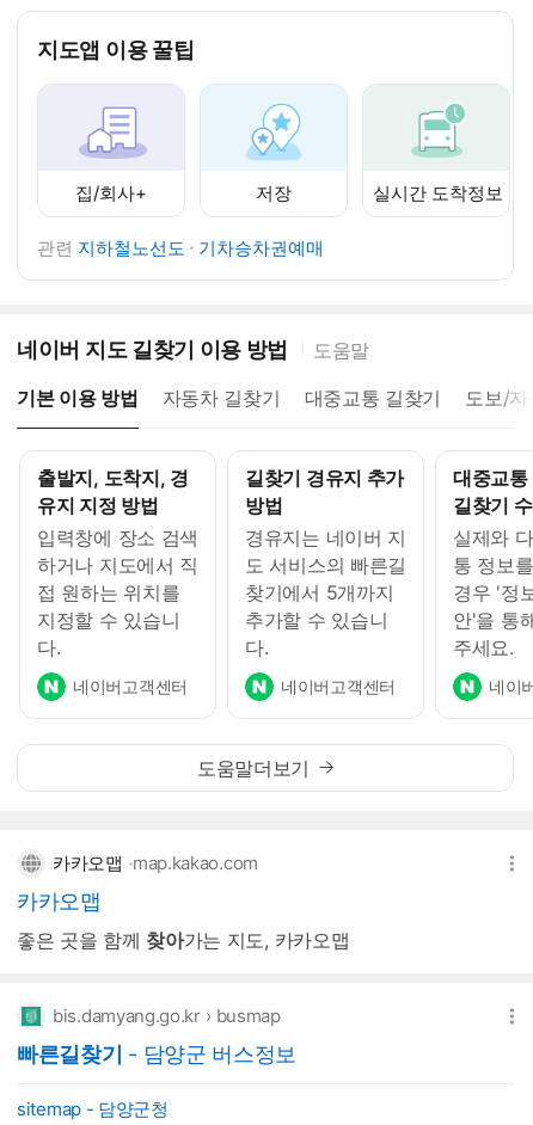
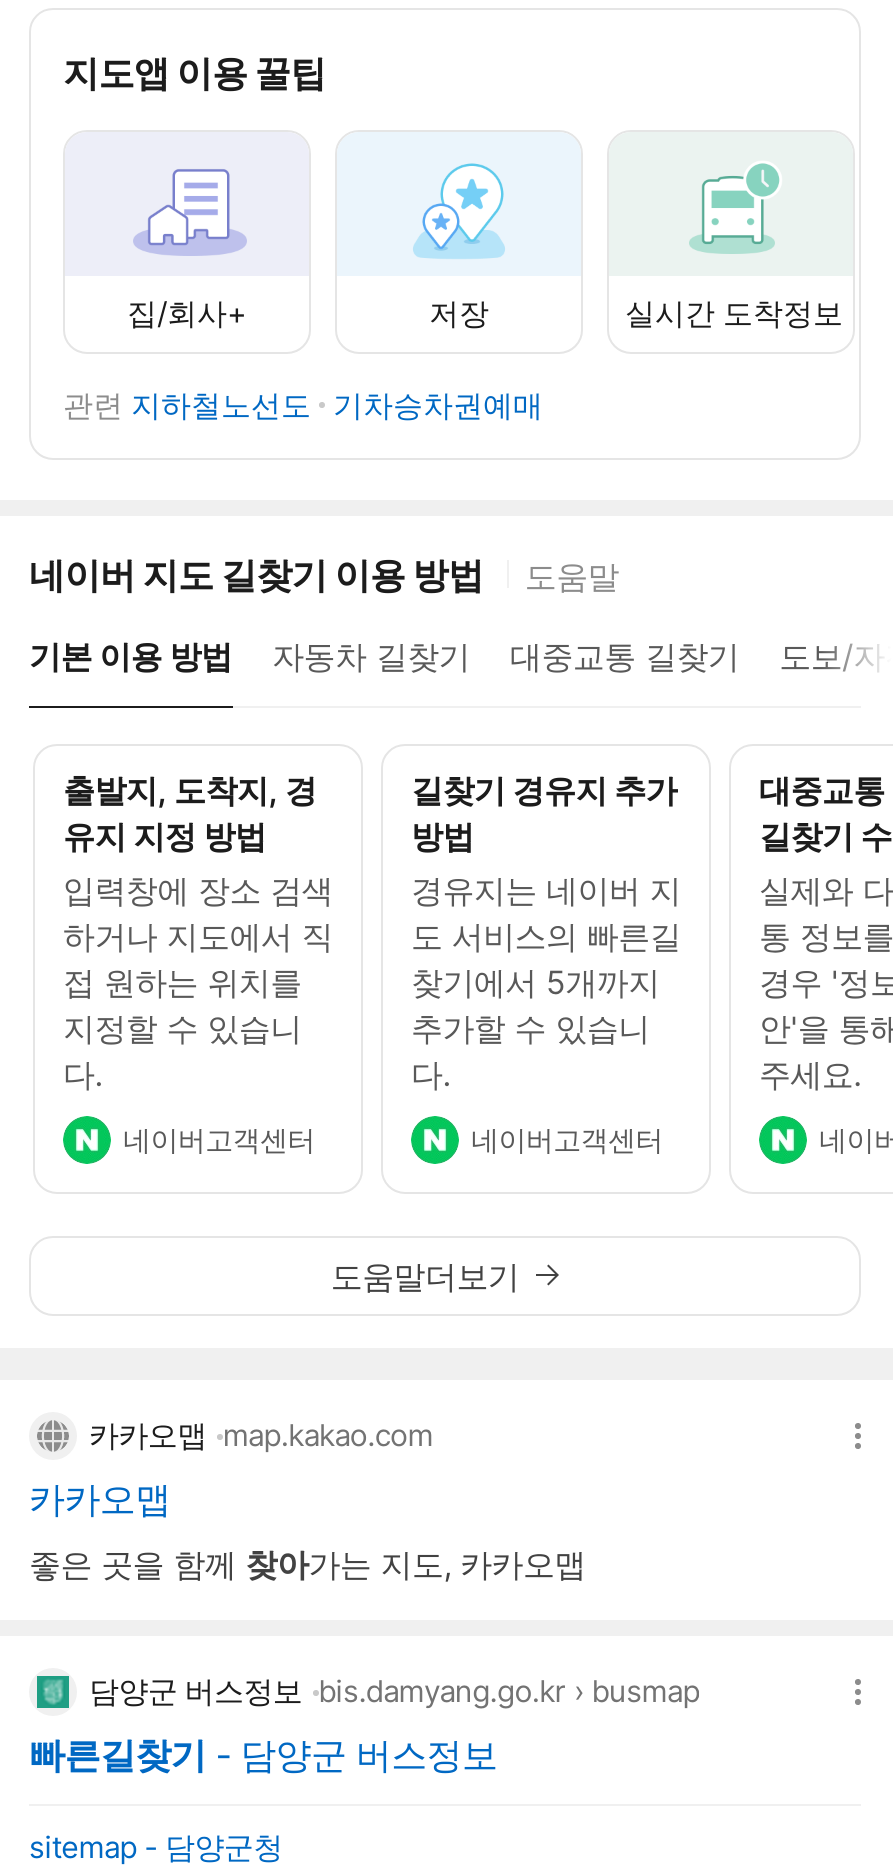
[53,1004,281,1027] bis.damyang.go.kr › busmap -> [89,1672,700,1710] 담양군 버스정보 bis.damyang.go.kr › busmap

